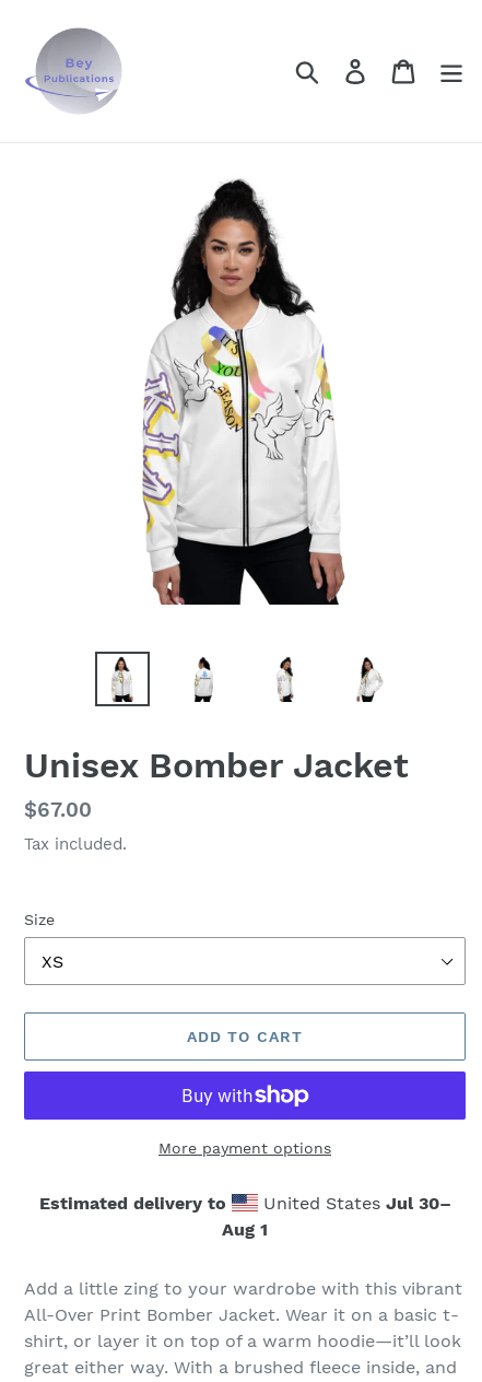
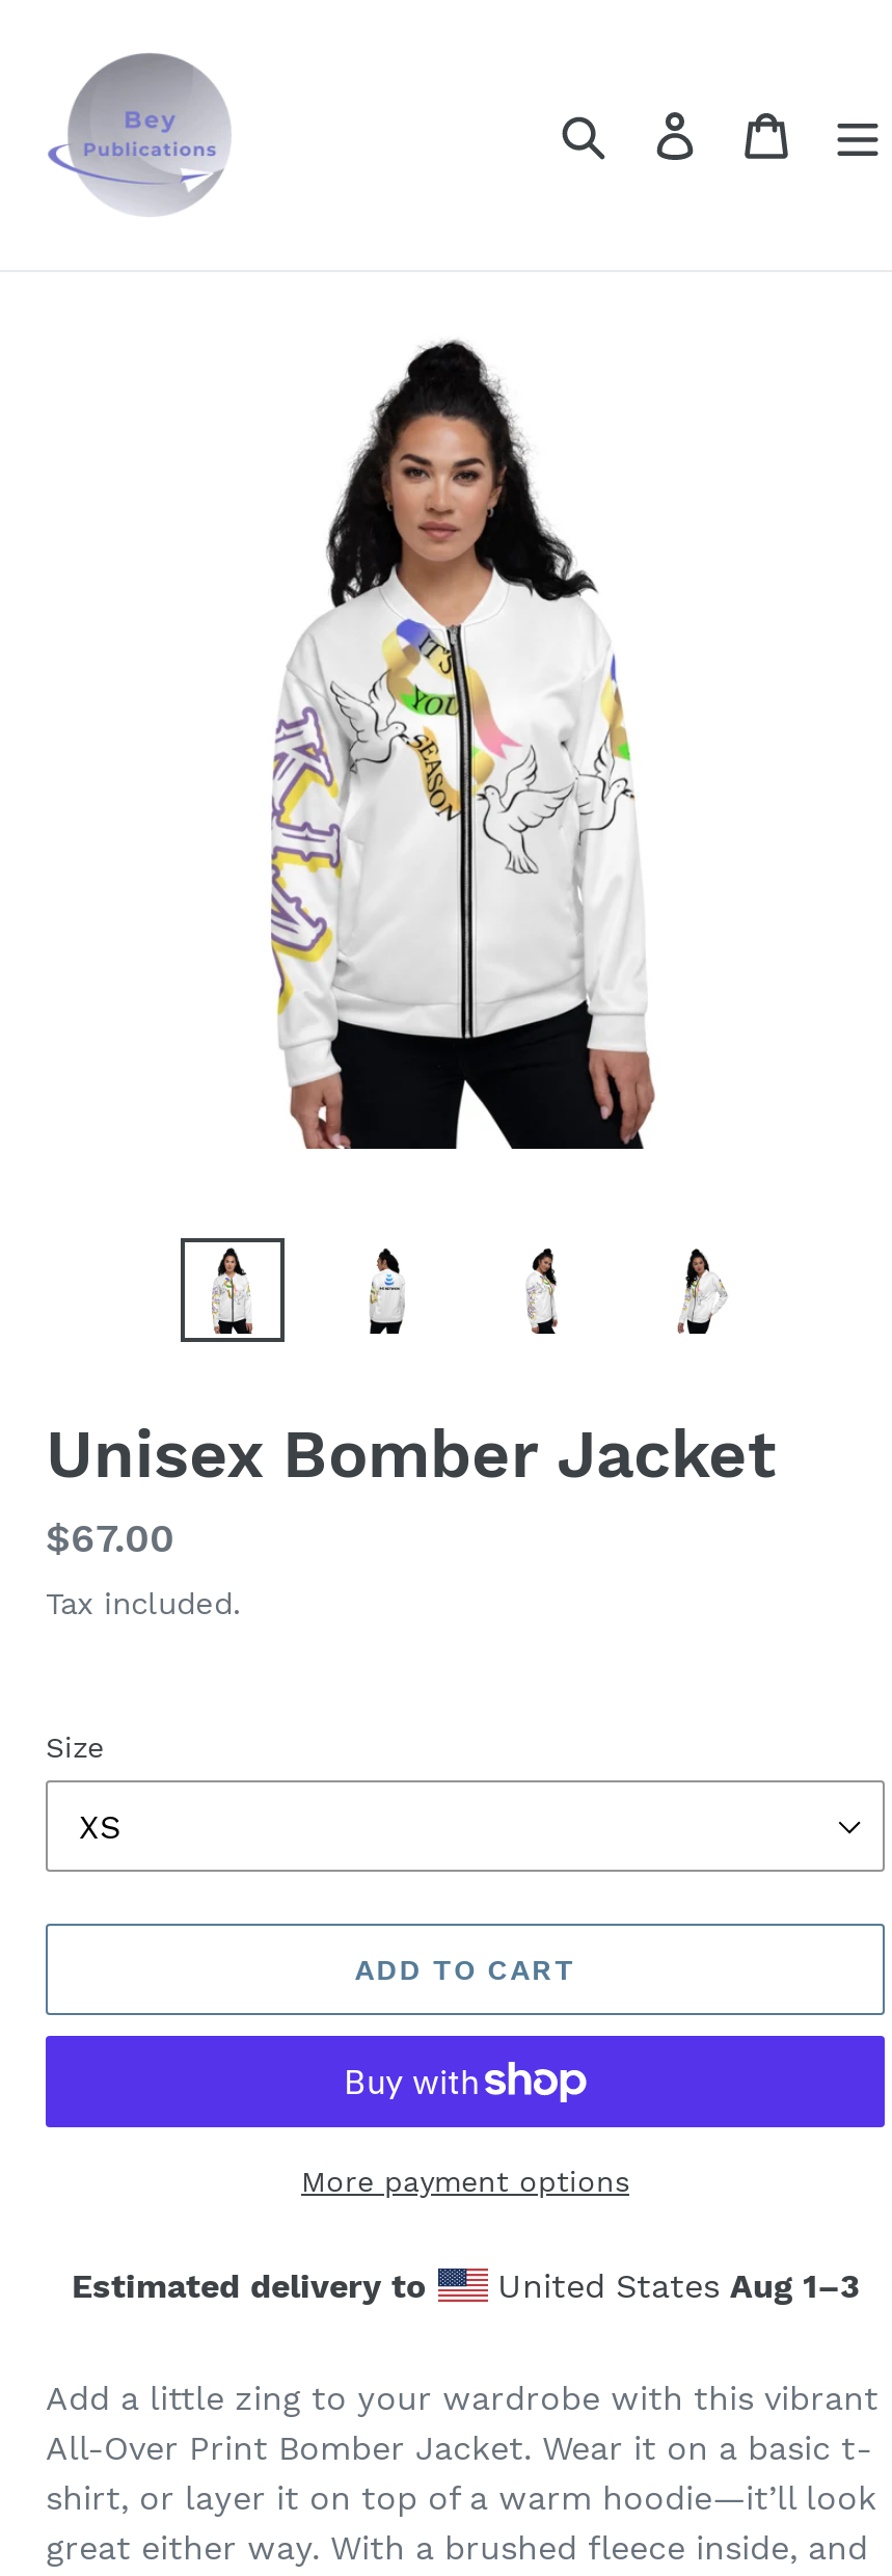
[222,1193,451,1240] United States Jul 30– | Aug 1 -> [487,2267,859,2307] United States Aug 1–3

